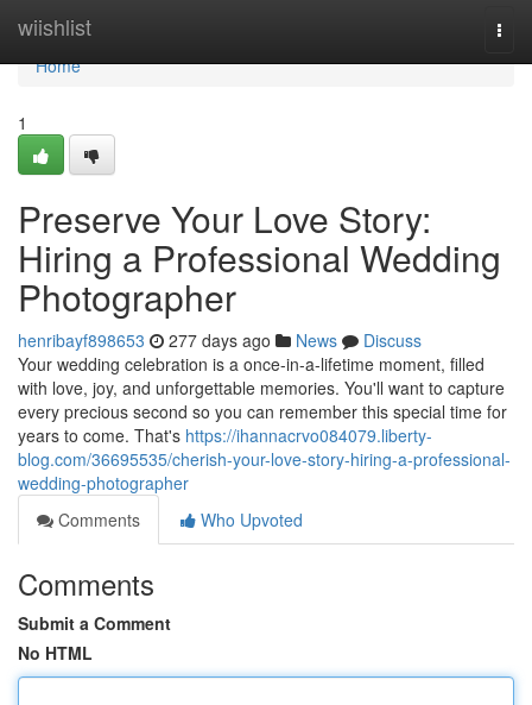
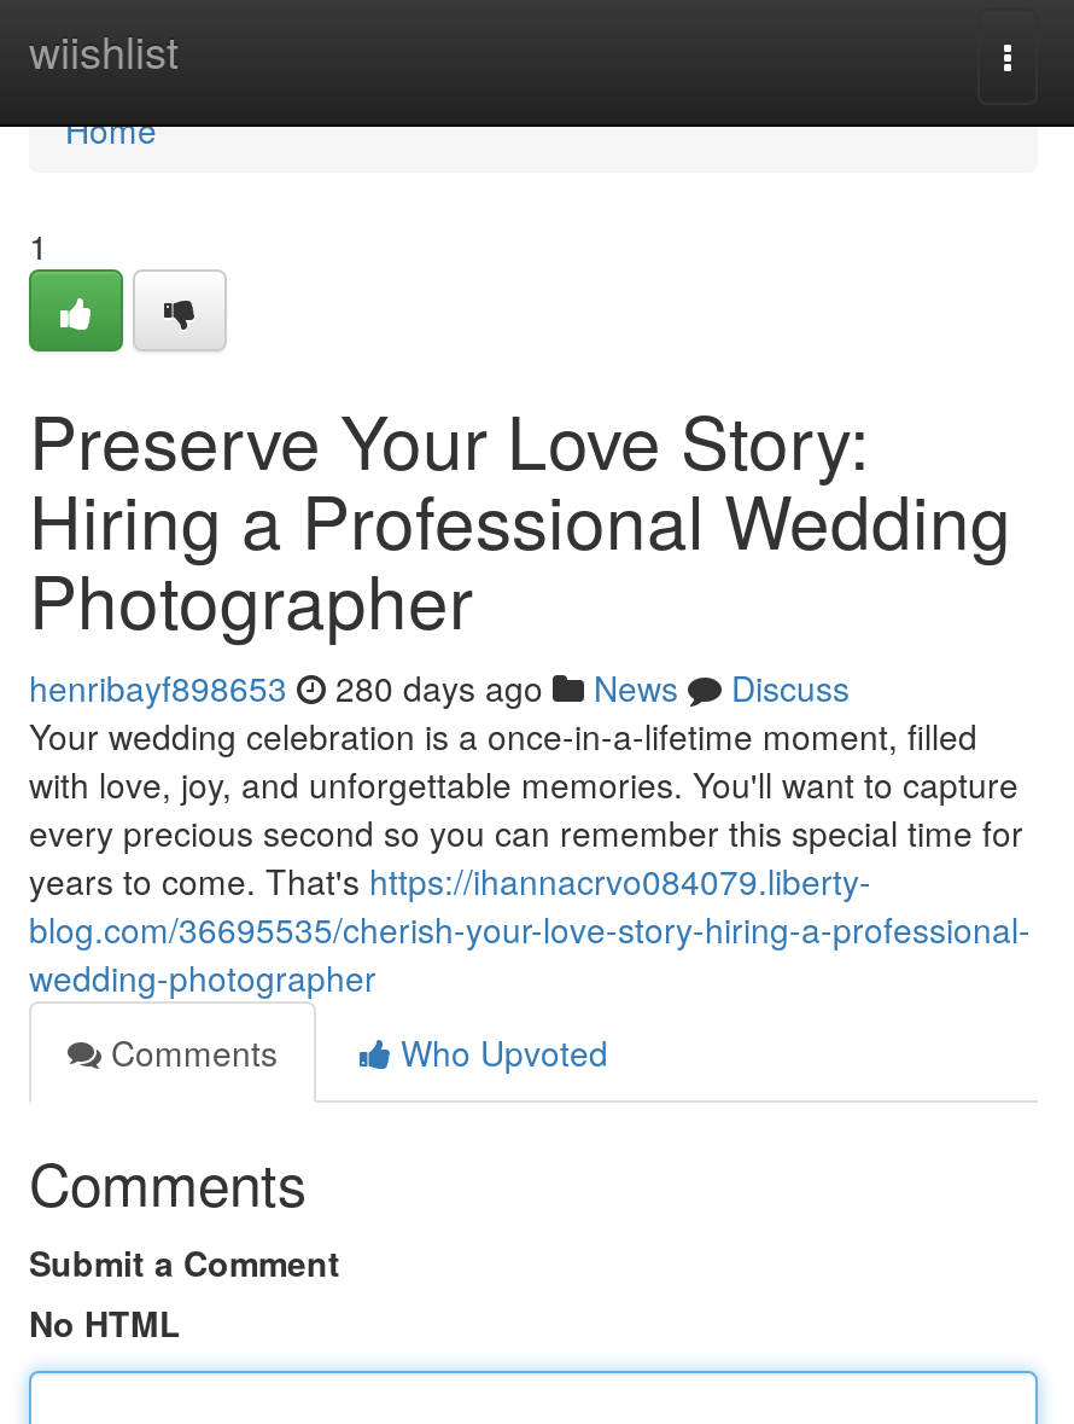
[18,328,422,352] henribayf898653 277 days ago News Discuss -> [29,663,850,711] henribayf898653 280 days ago News Discuss

